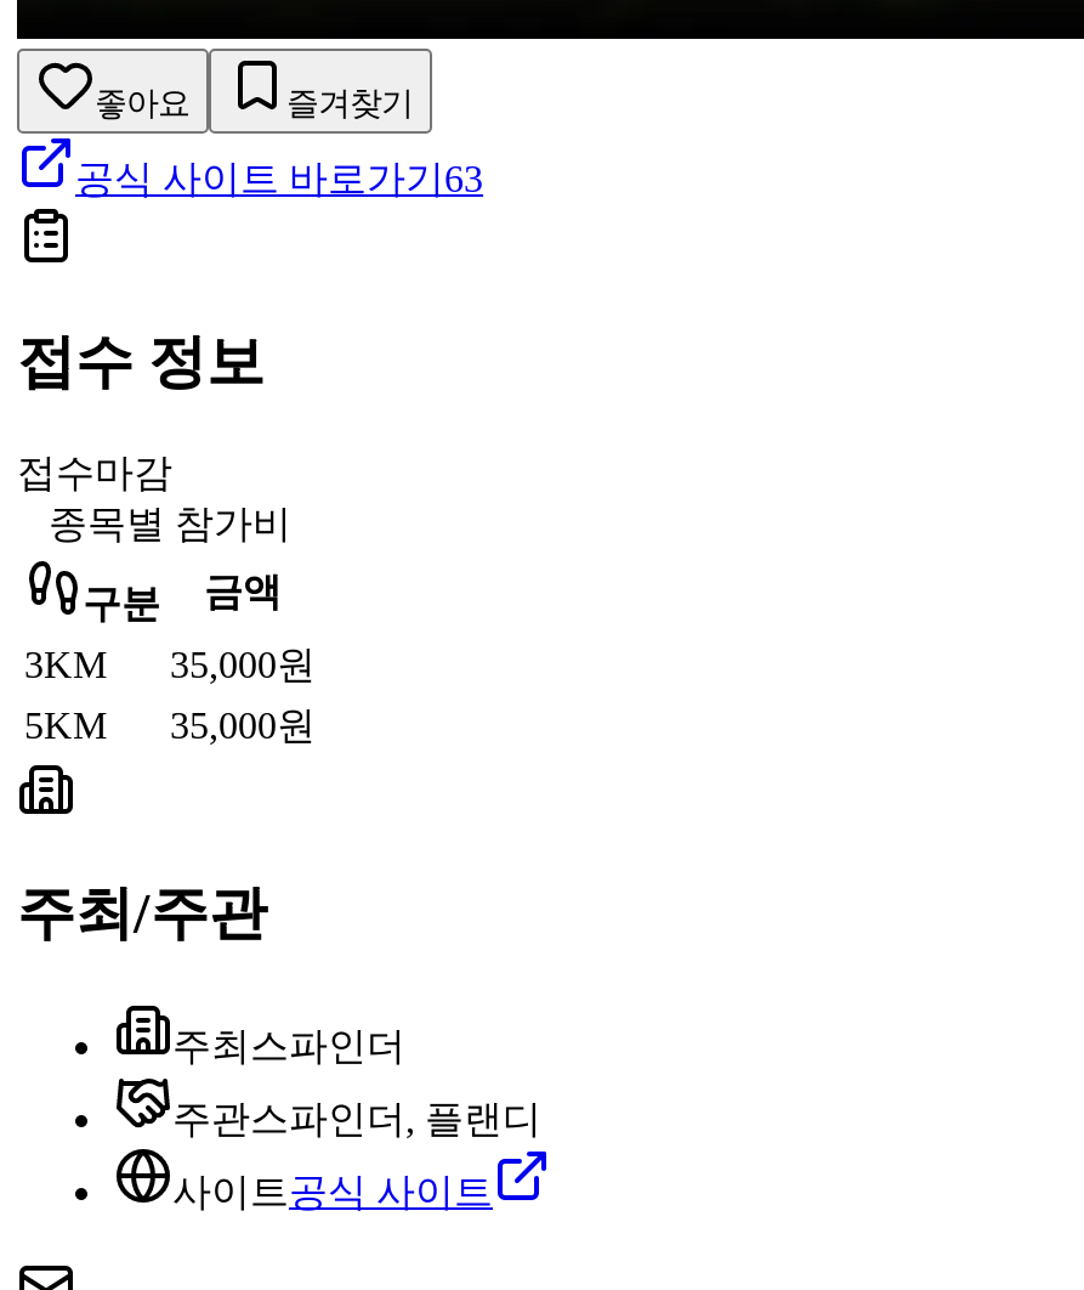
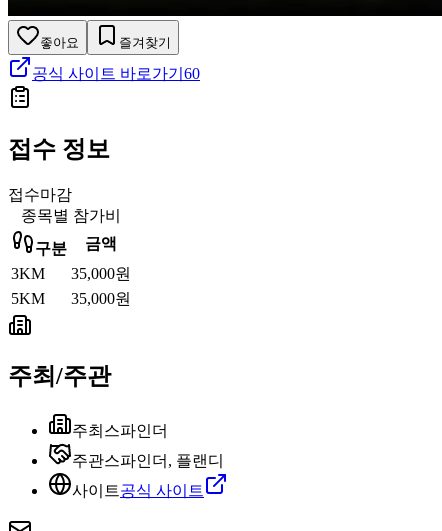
[75,157,483,198] 공식 사이트 바로가기 63 -> [32,65,200,82] 공식 사이트 바로가기 60

